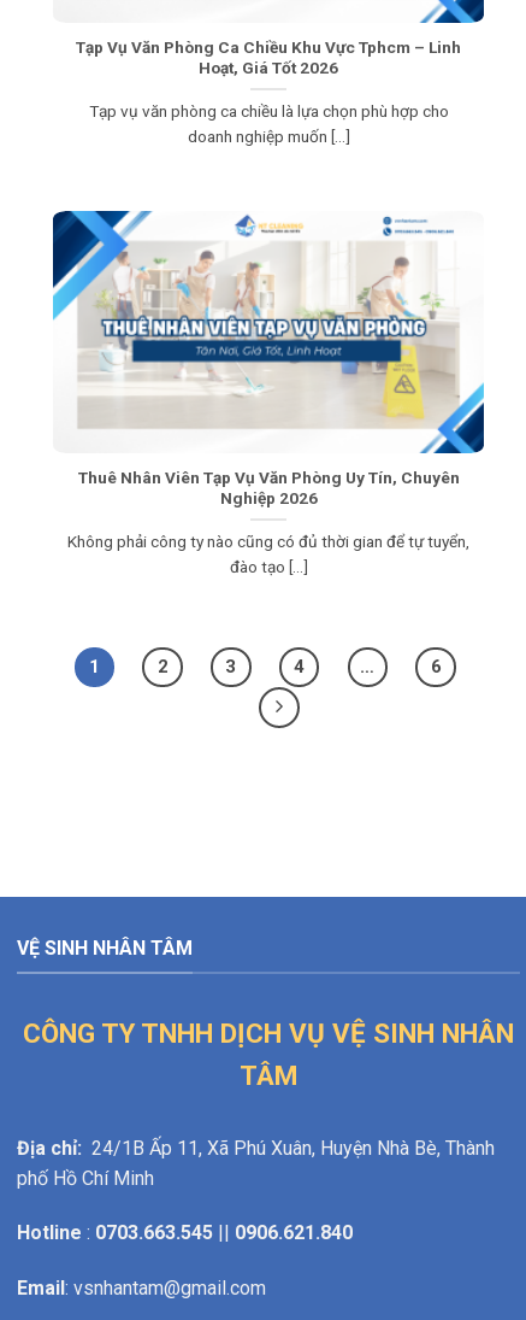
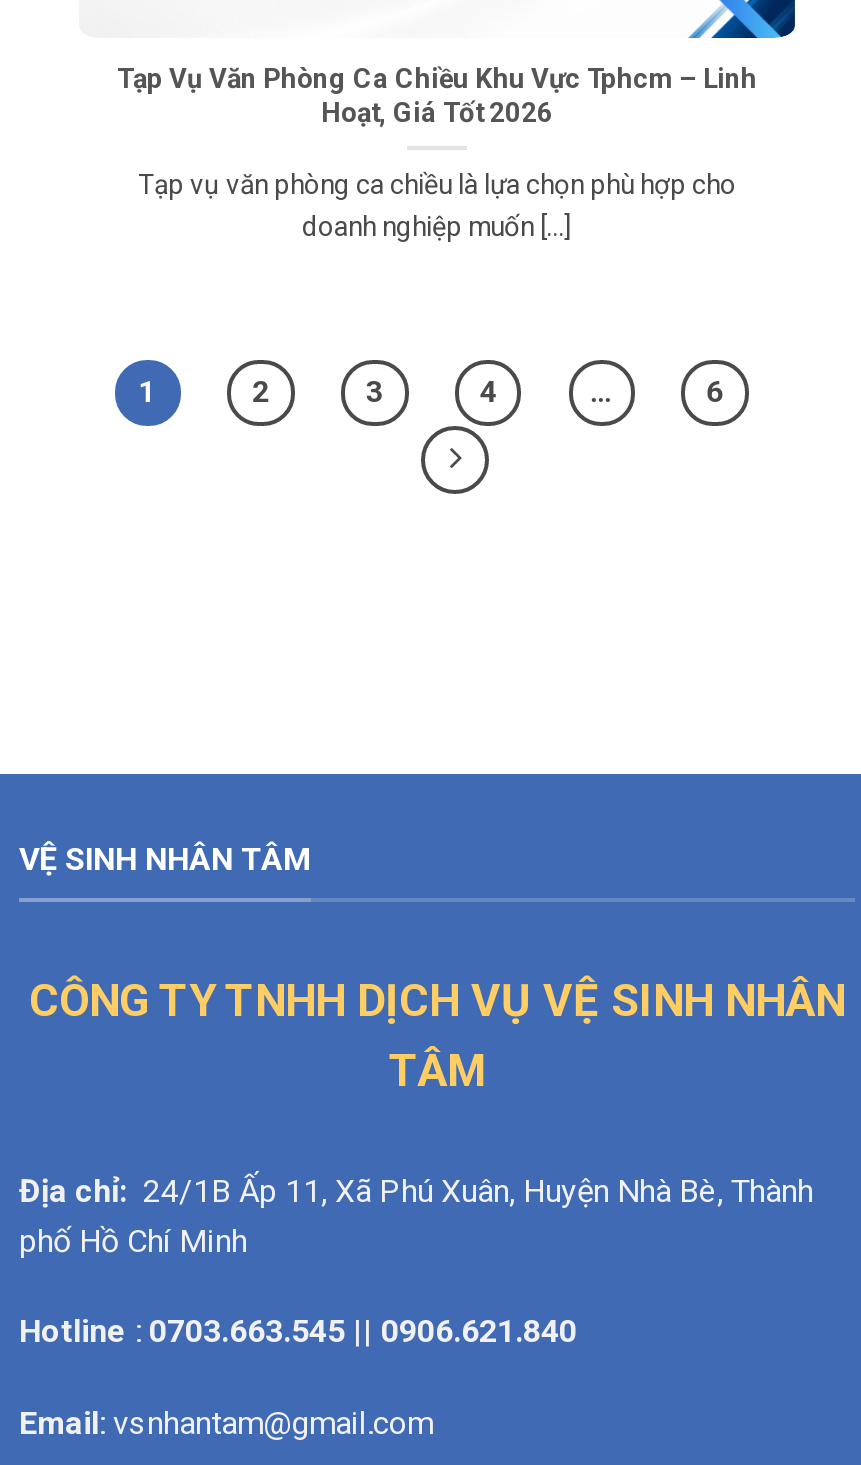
[52,210,485,576] [image] | Thuê Nhân Viên Tạp Vụ Văn Phòng Uy Tín, Chuyên | Nghiệp 2026 | Không phải công ty nào cũng có đủ thời gian để tự tuyển, | đào tạo [...] -> none

